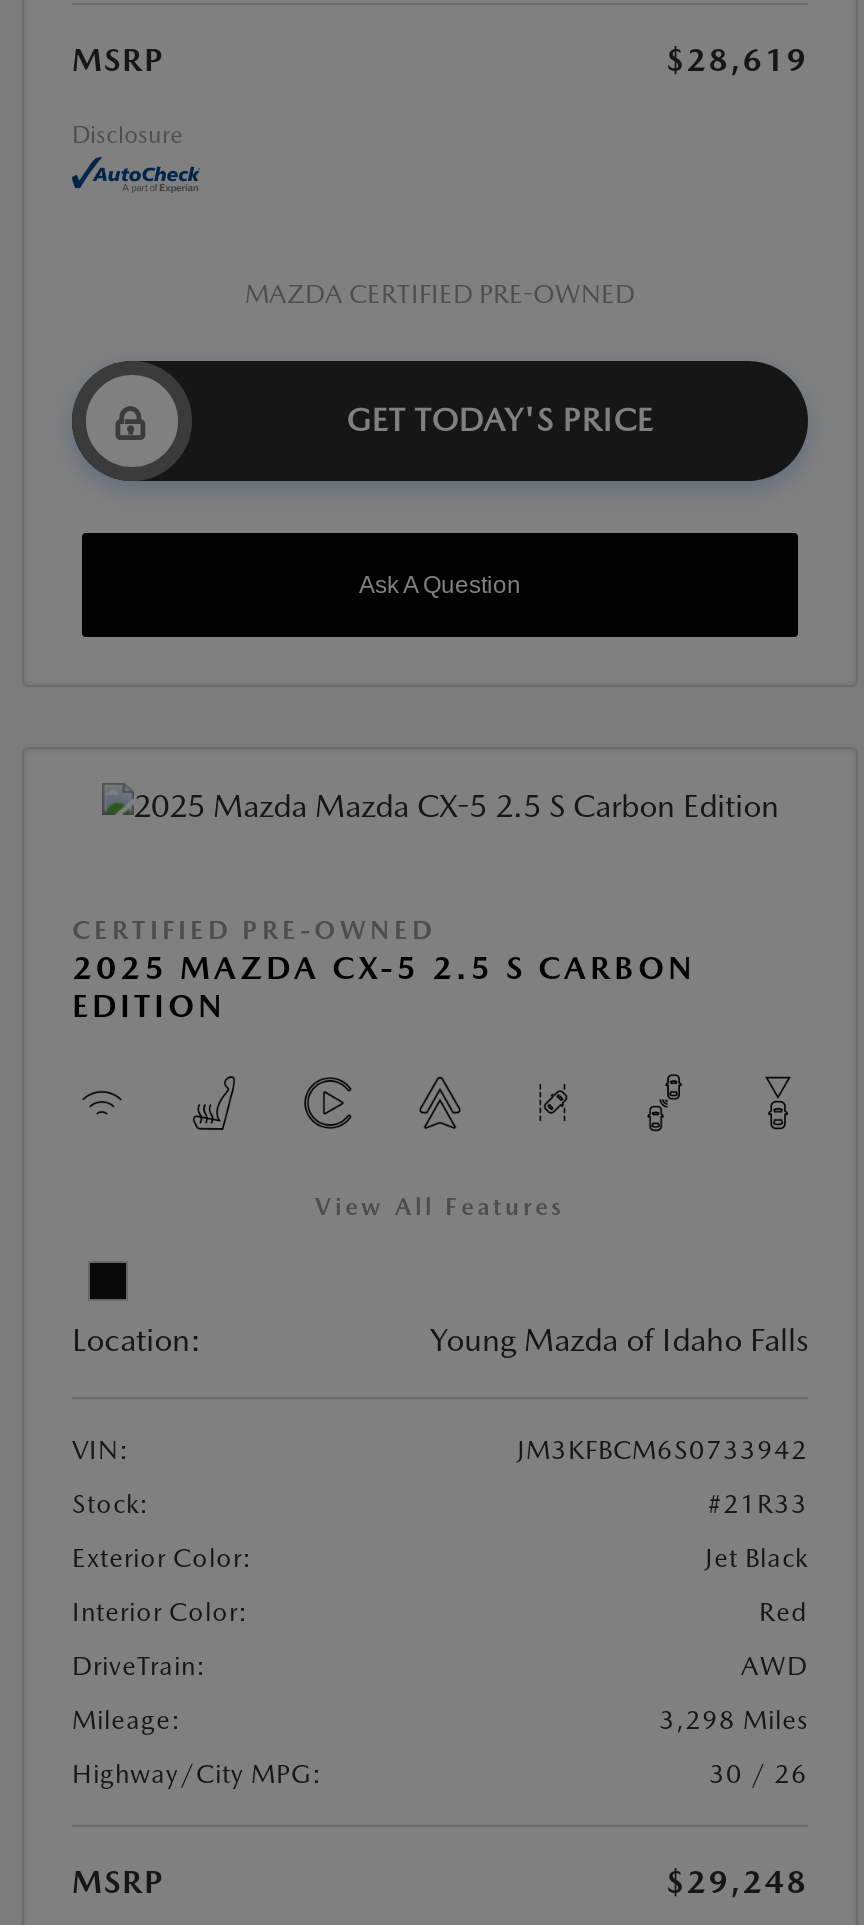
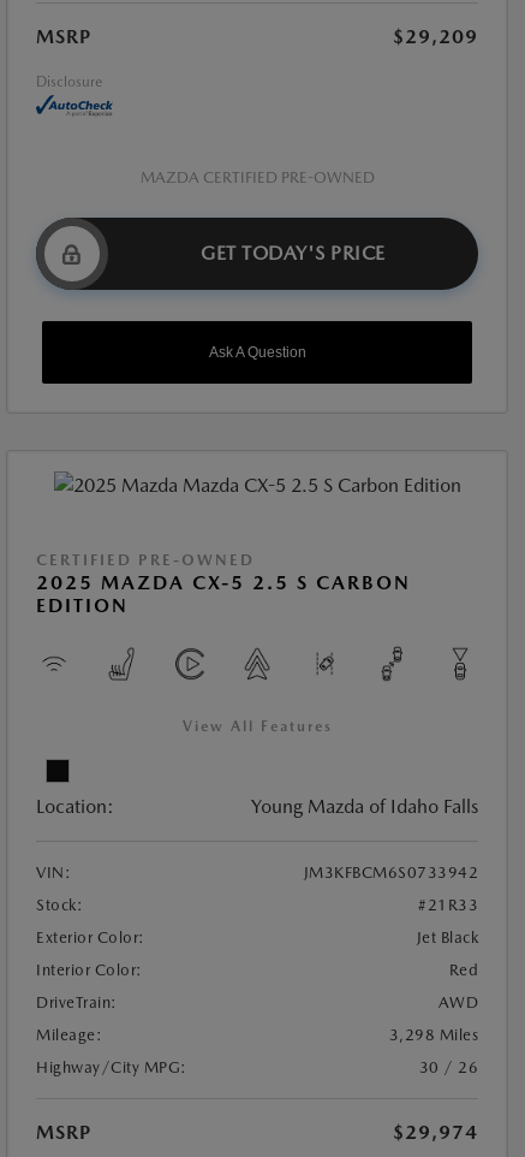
[666,41,808,79] $28,619 -> [393,25,478,48] $29,209
[666,1864,808,1902] $29,248 -> [393,1122,478,1144] $29,974

